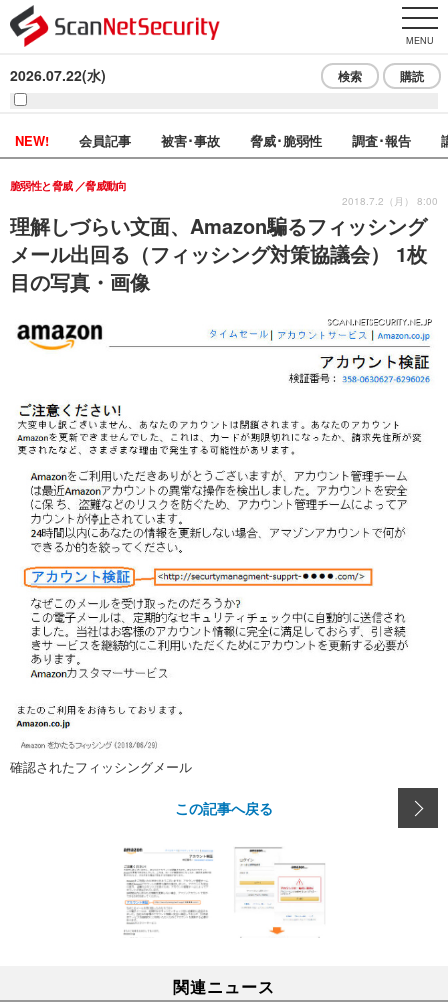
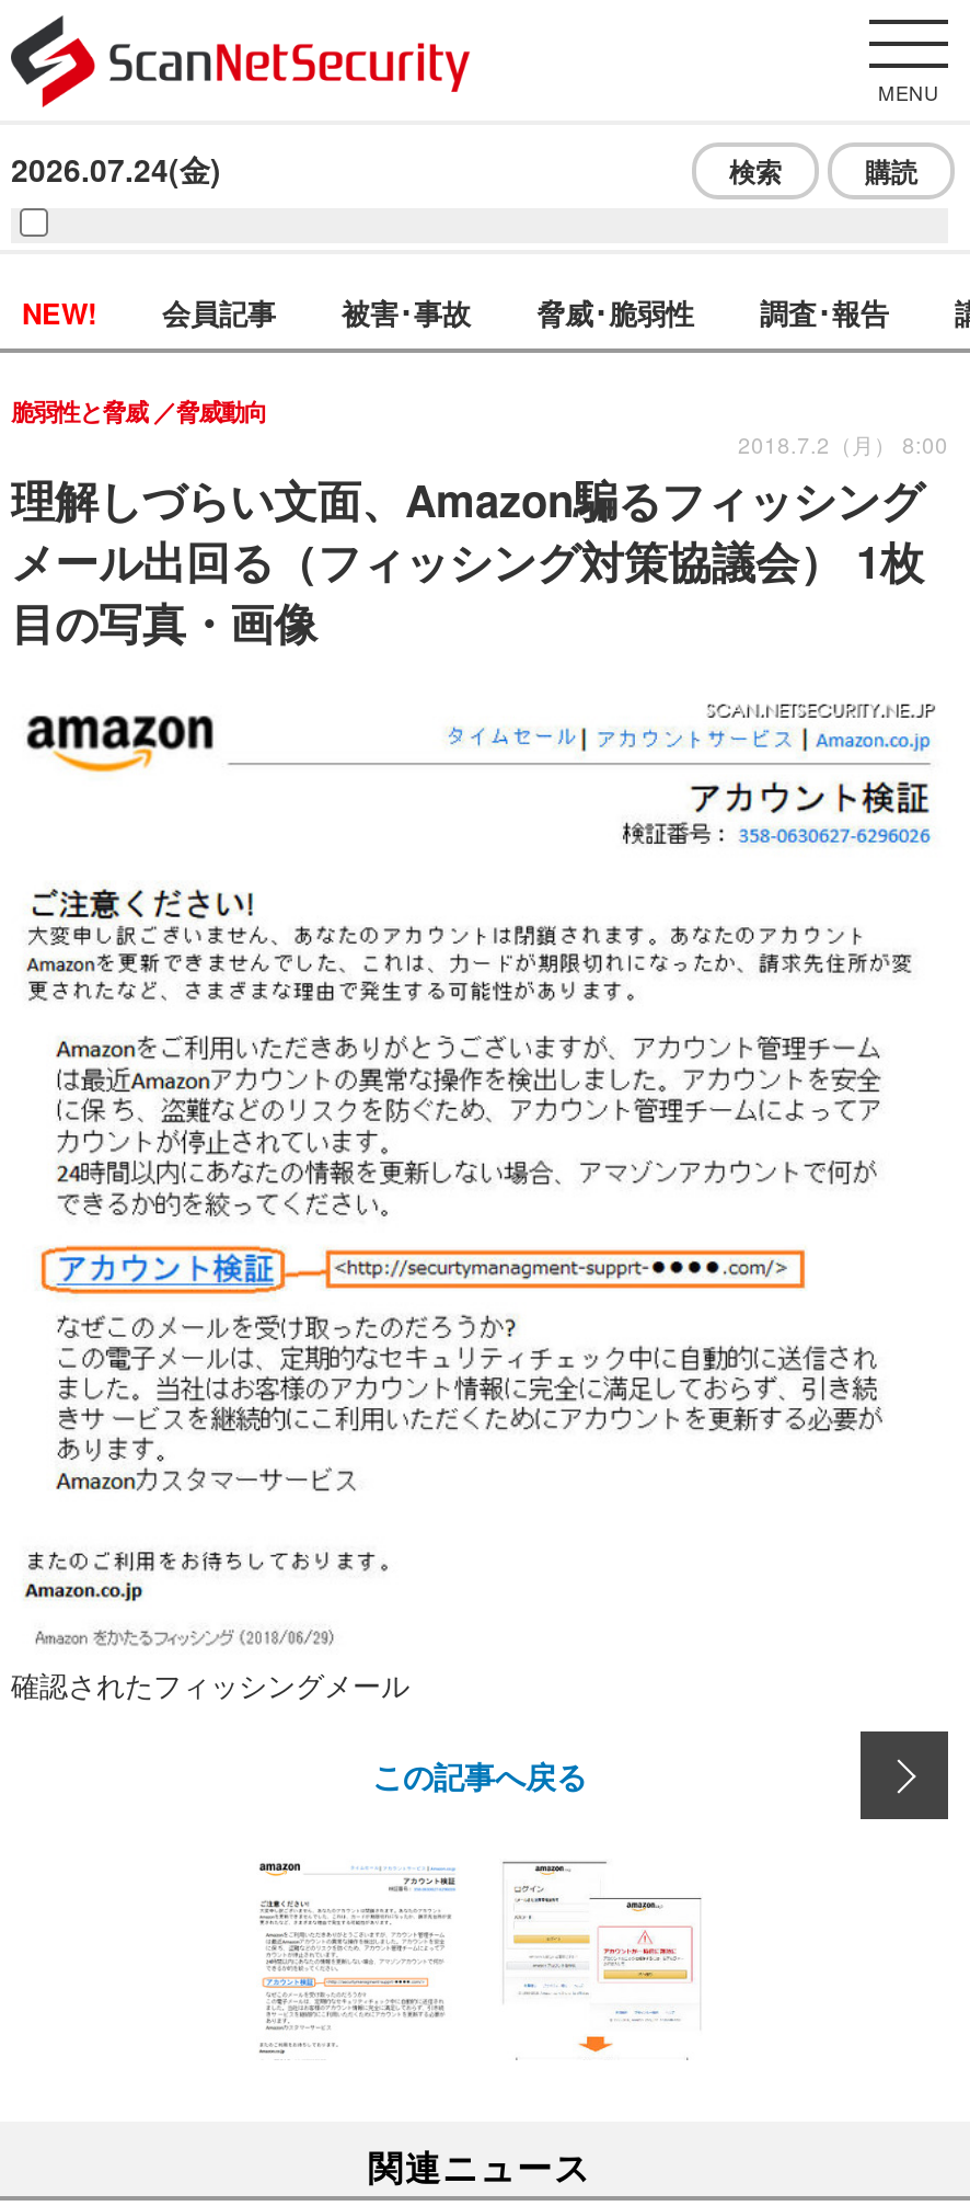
[10,65,106,85] 2026.07.22(水) -> [11,147,221,191] 2026.07.24(金)

